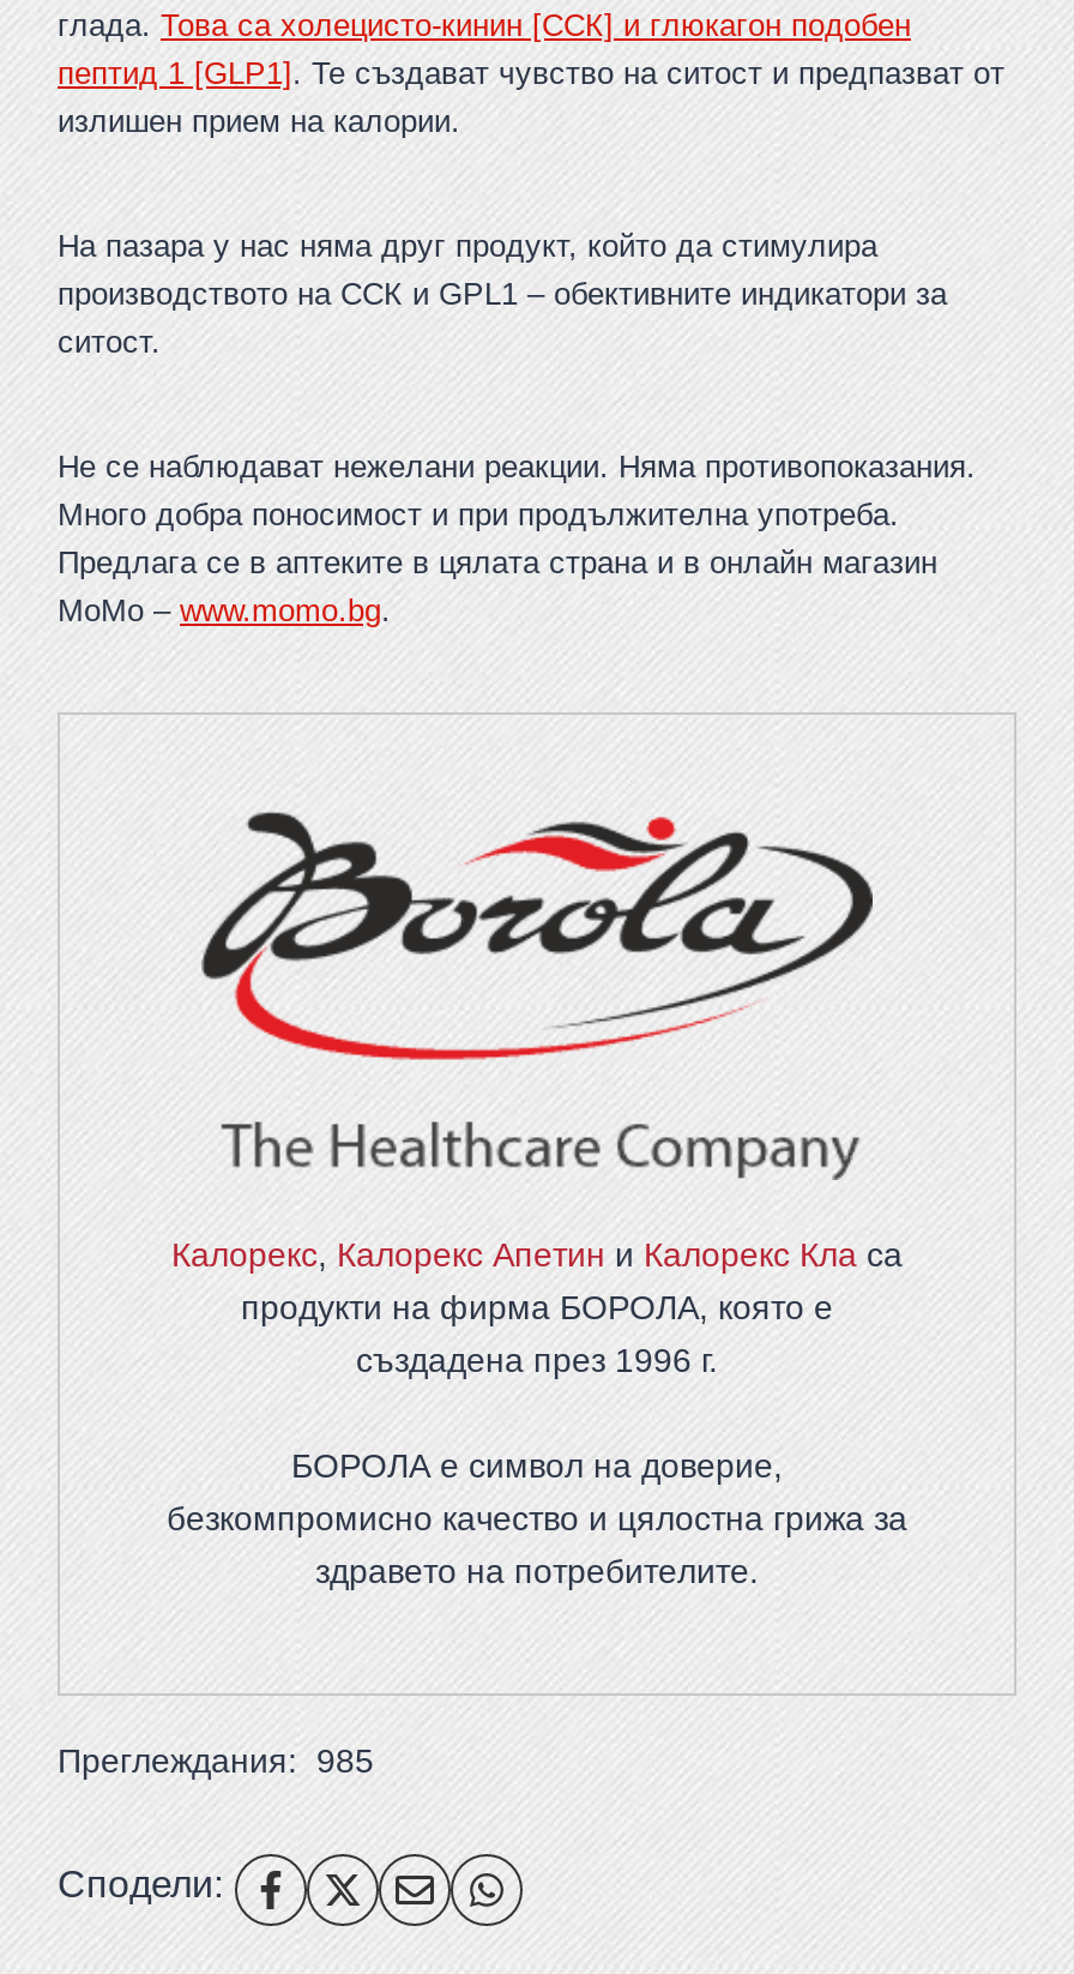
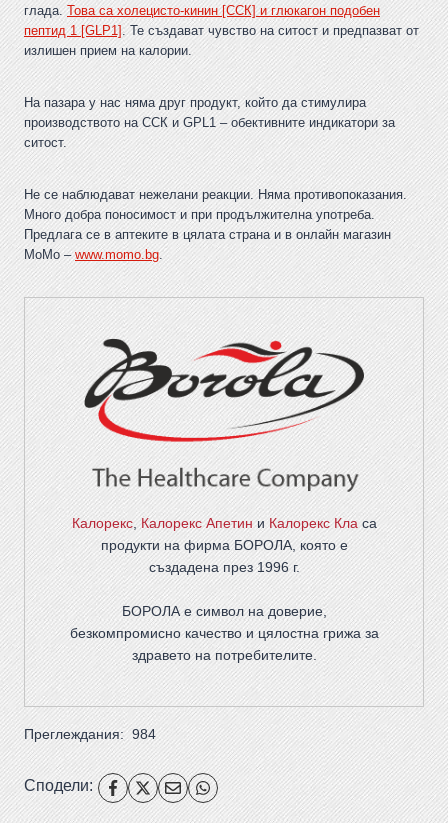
[58,1743,374,1781] Преглеждания: 985 -> [24,726,156,742] Преглеждания: 984

